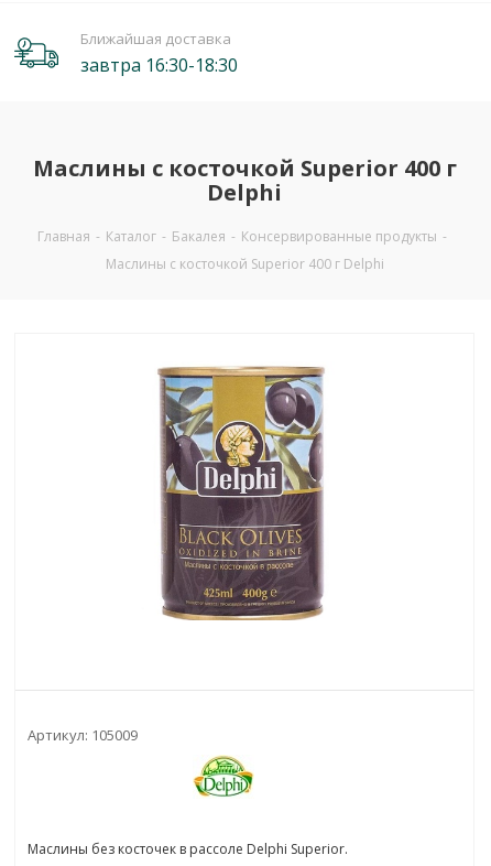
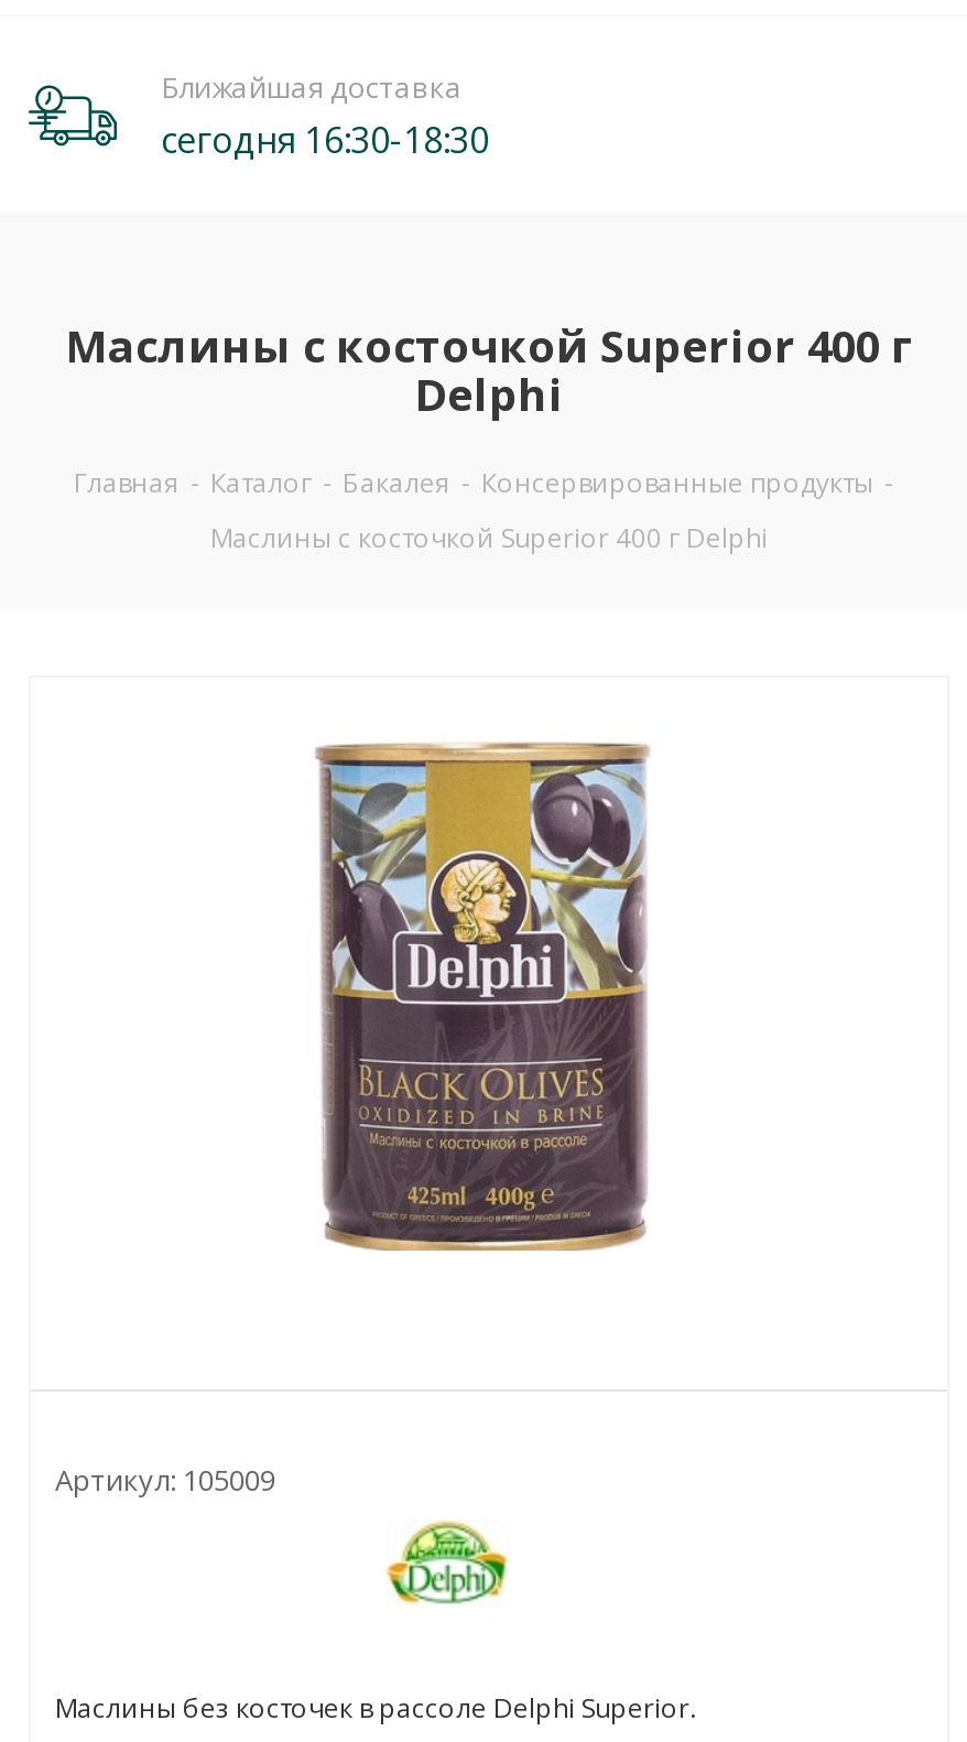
[80,53,238,77] завтра 16:30-18:30 -> [161,116,489,164] сегодня 16:30-18:30

